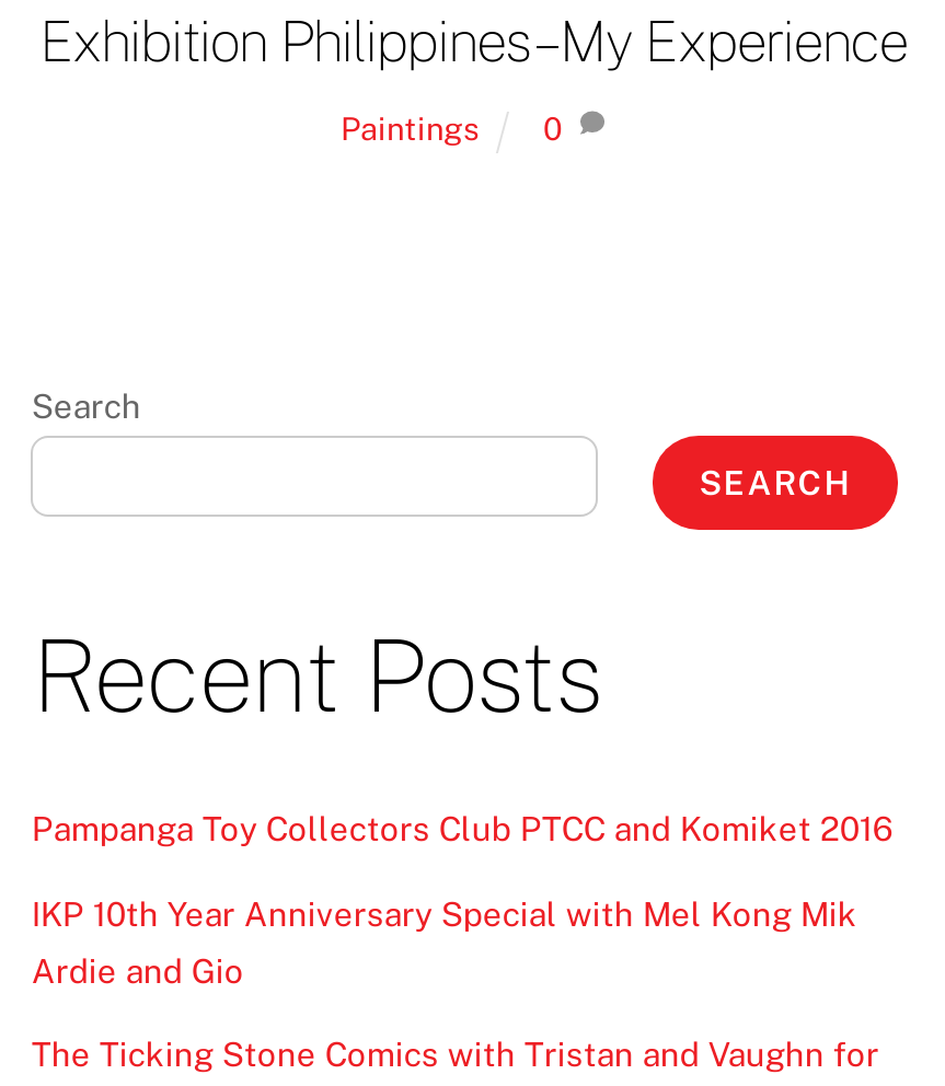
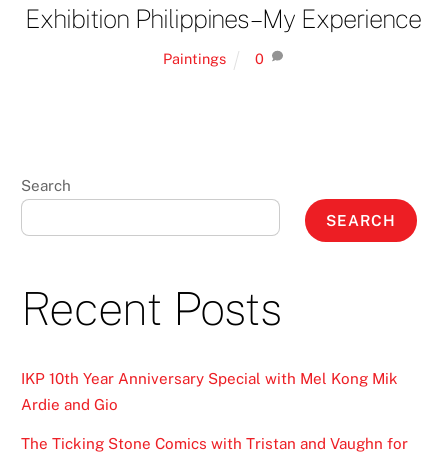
[32,811,892,848] Pampanga Toy Collectors Club PTCC and Komiket 2016 -> none

